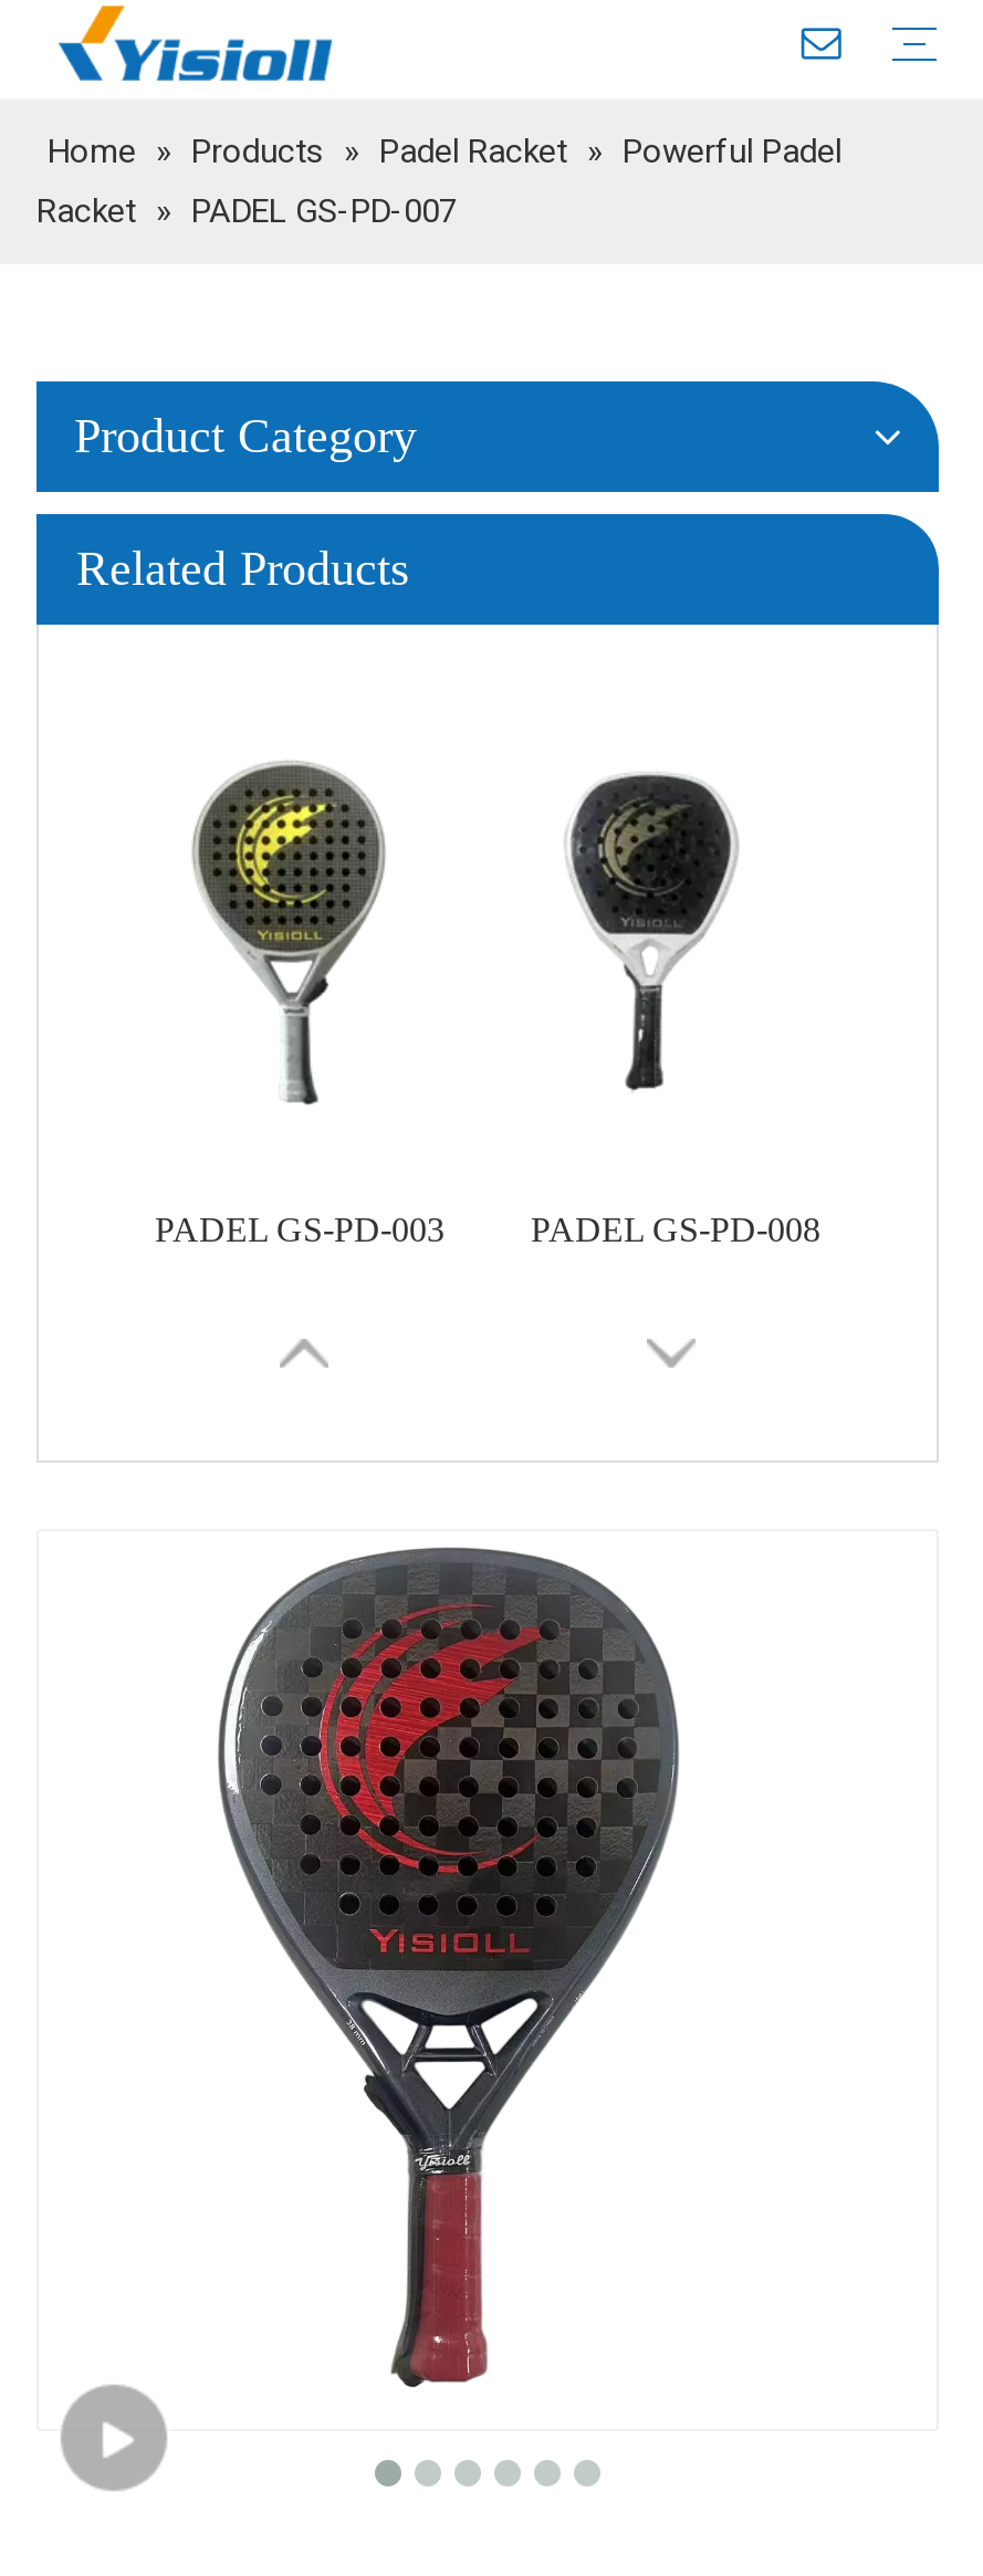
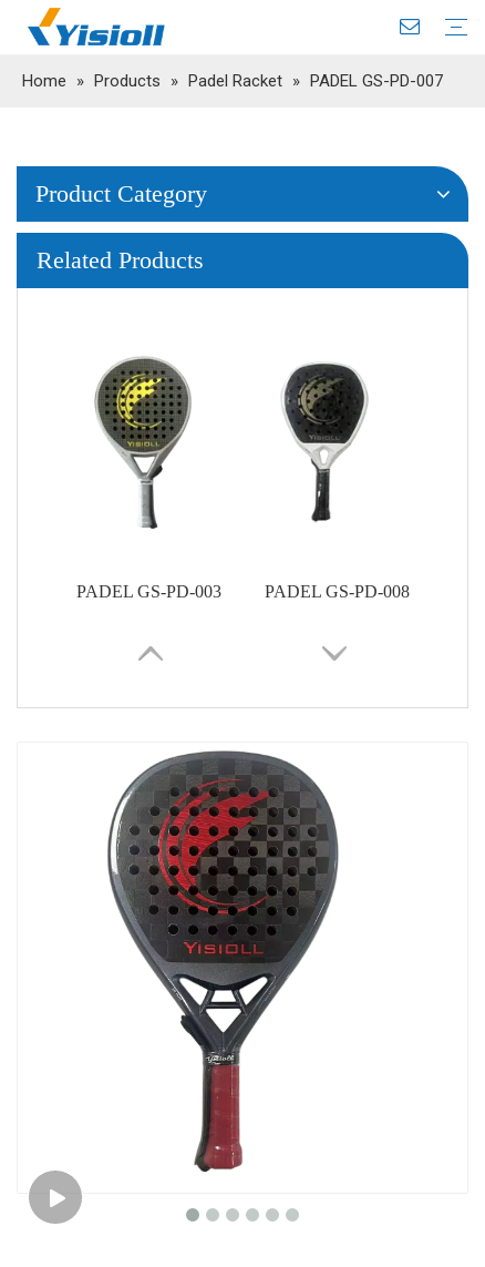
[36,132,841,231] Home » Products » Padel Racket » Powerful Padel | Racket » PADEL GS-PD-007 -> [22,71,443,91] Home » Products » Padel Racket » PADEL GS-PD-007

